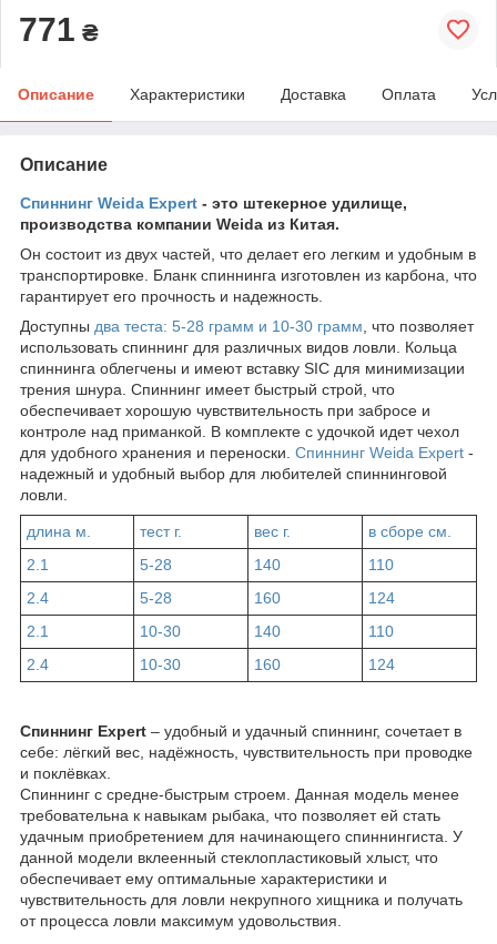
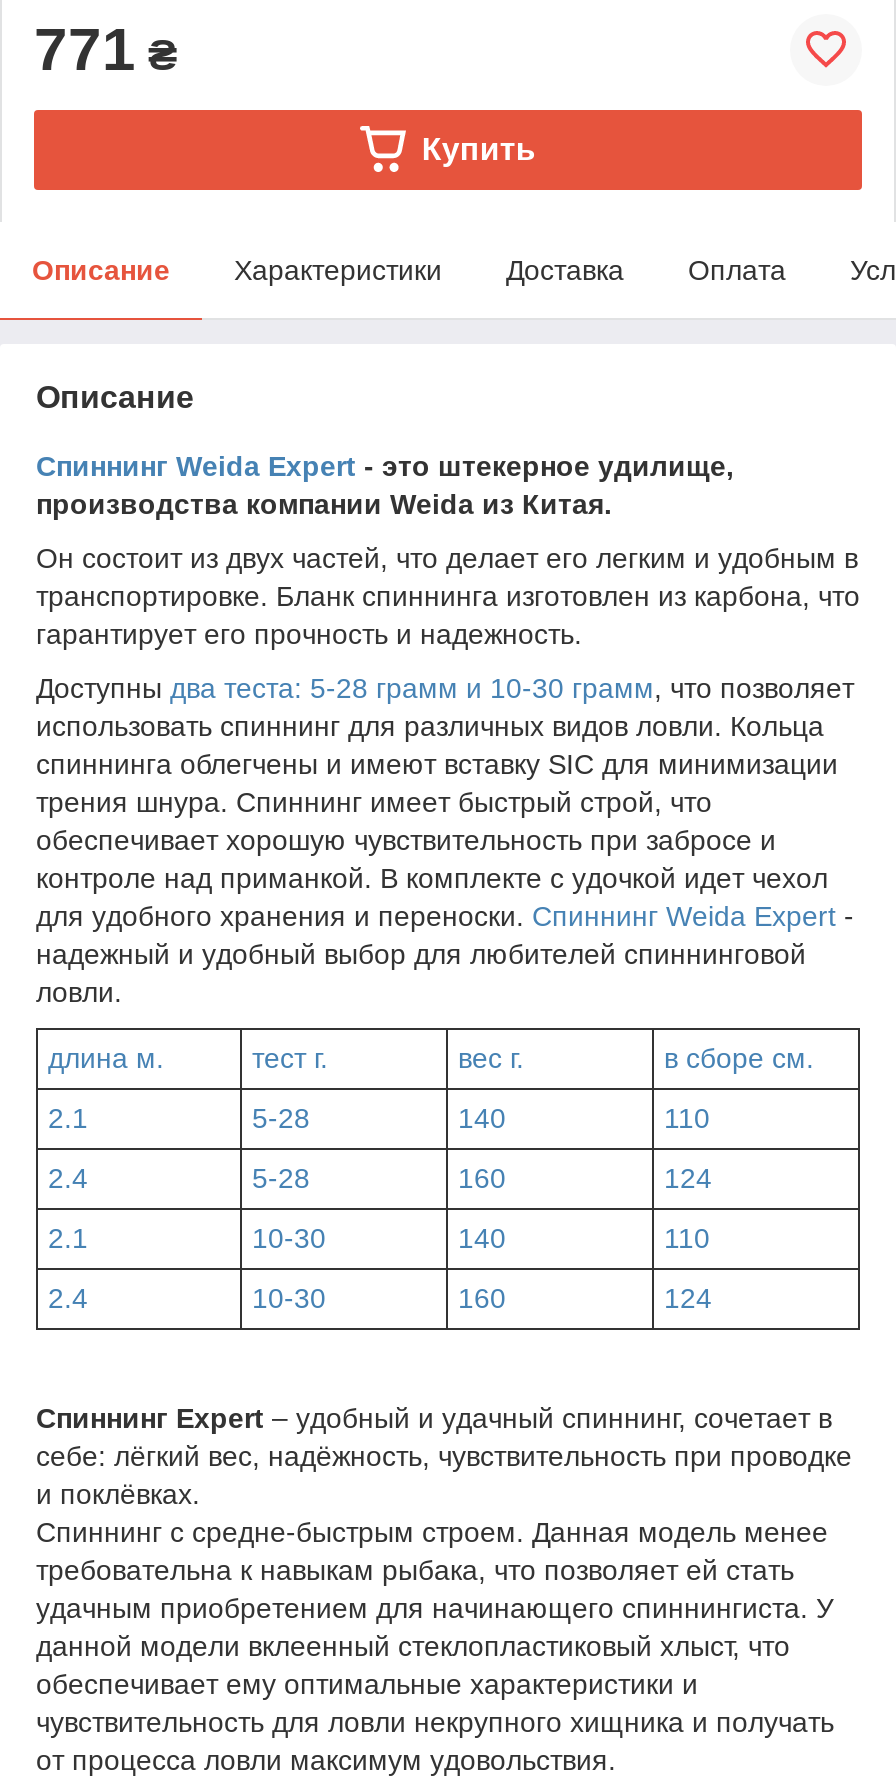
none -> [422,132,536,166] Купить

